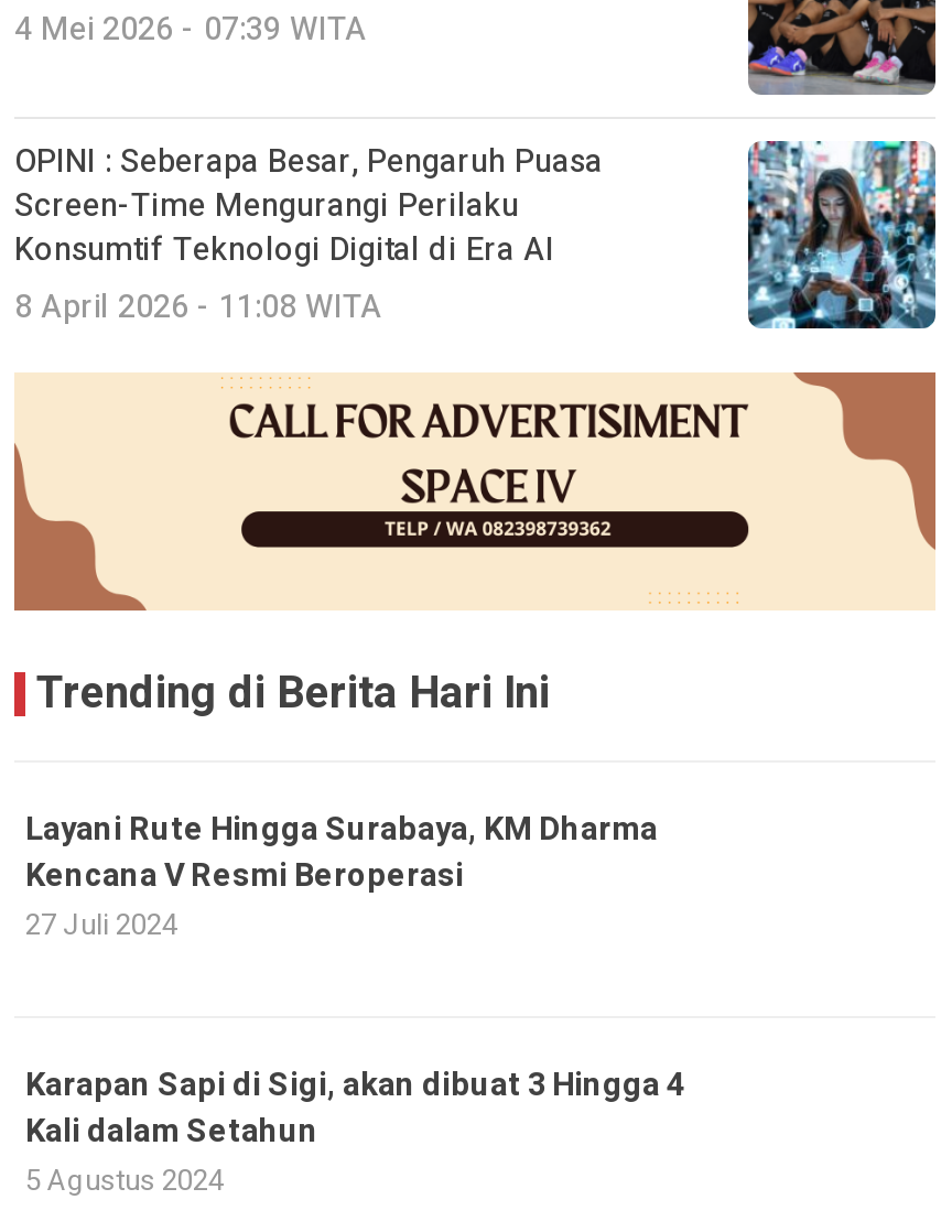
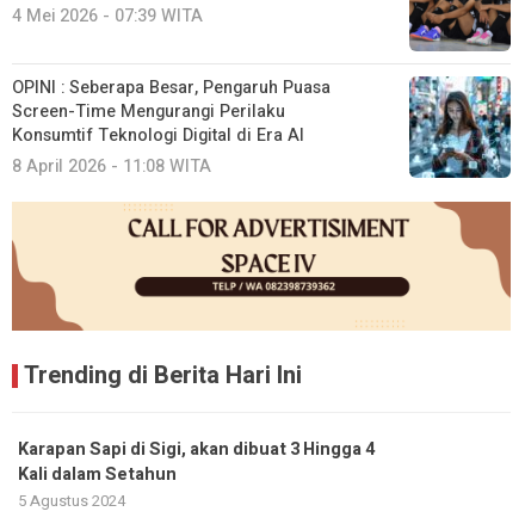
[25,806,658,945] Layani Rute Hingga Surabaya, KM Dharma | Kencana V Resmi Beroperasi | 27 Juli 2024 -> none

